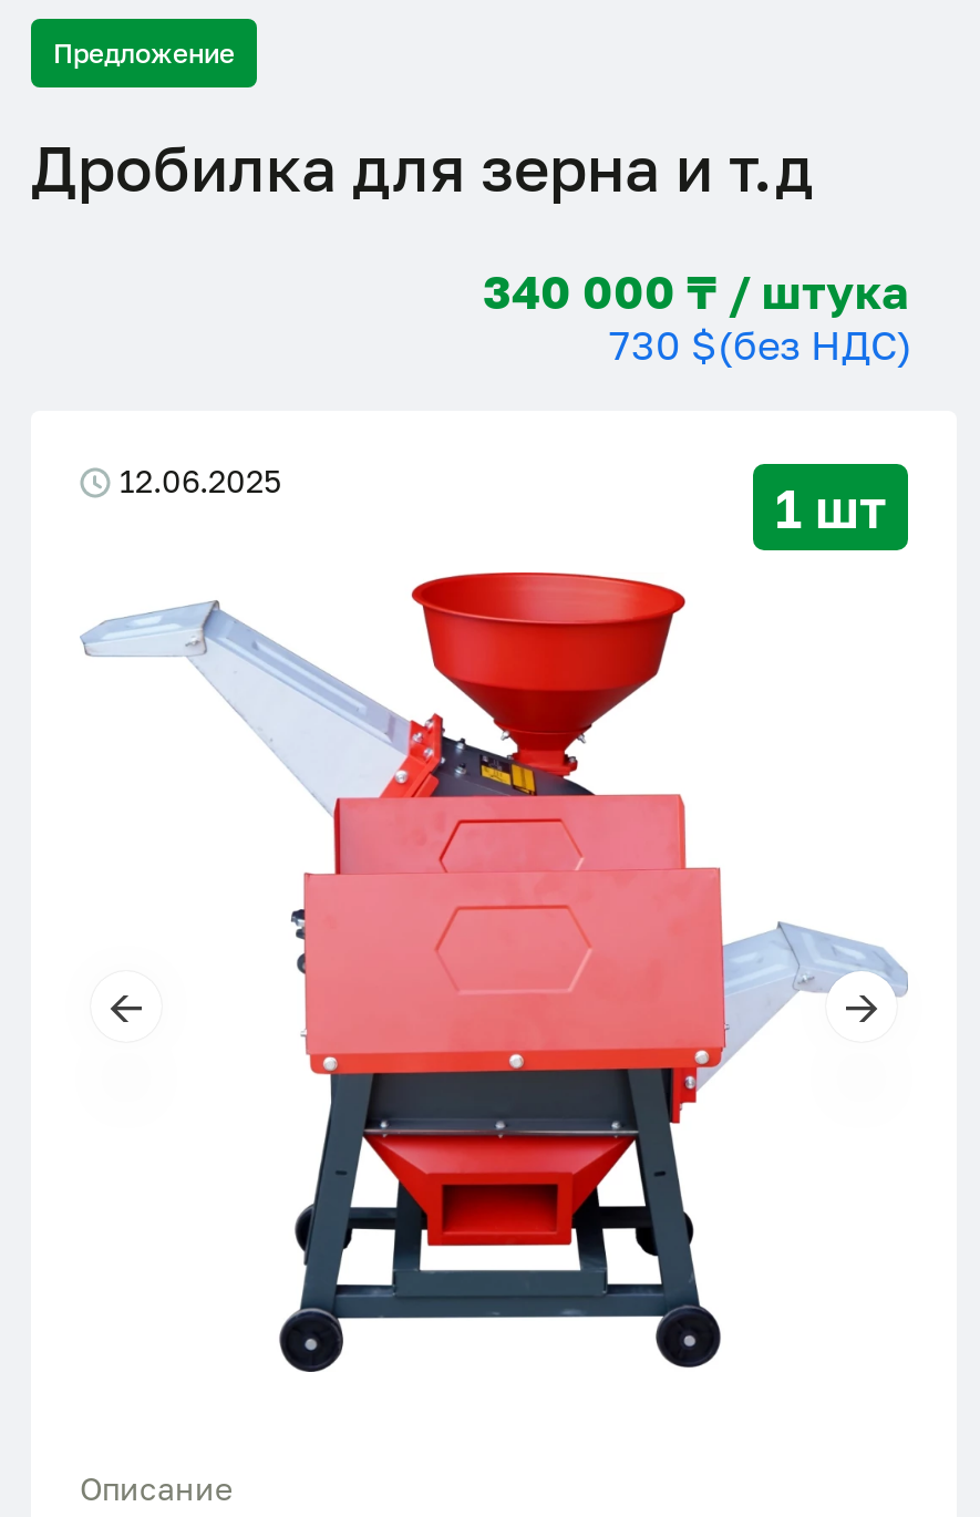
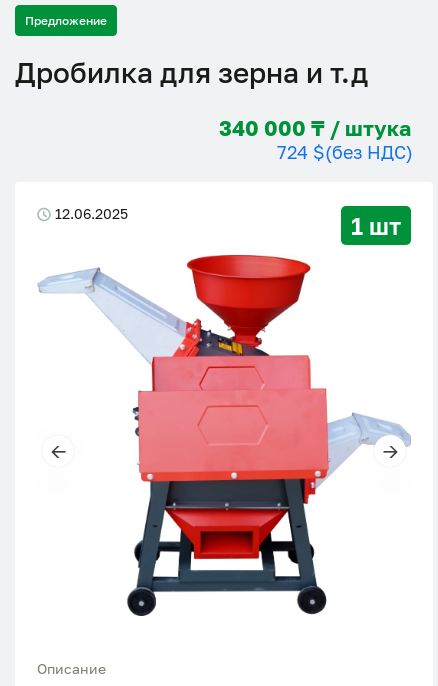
[609,320,912,369] 730 $(без НДС) -> [277,141,413,163] 724 $(без НДС)

